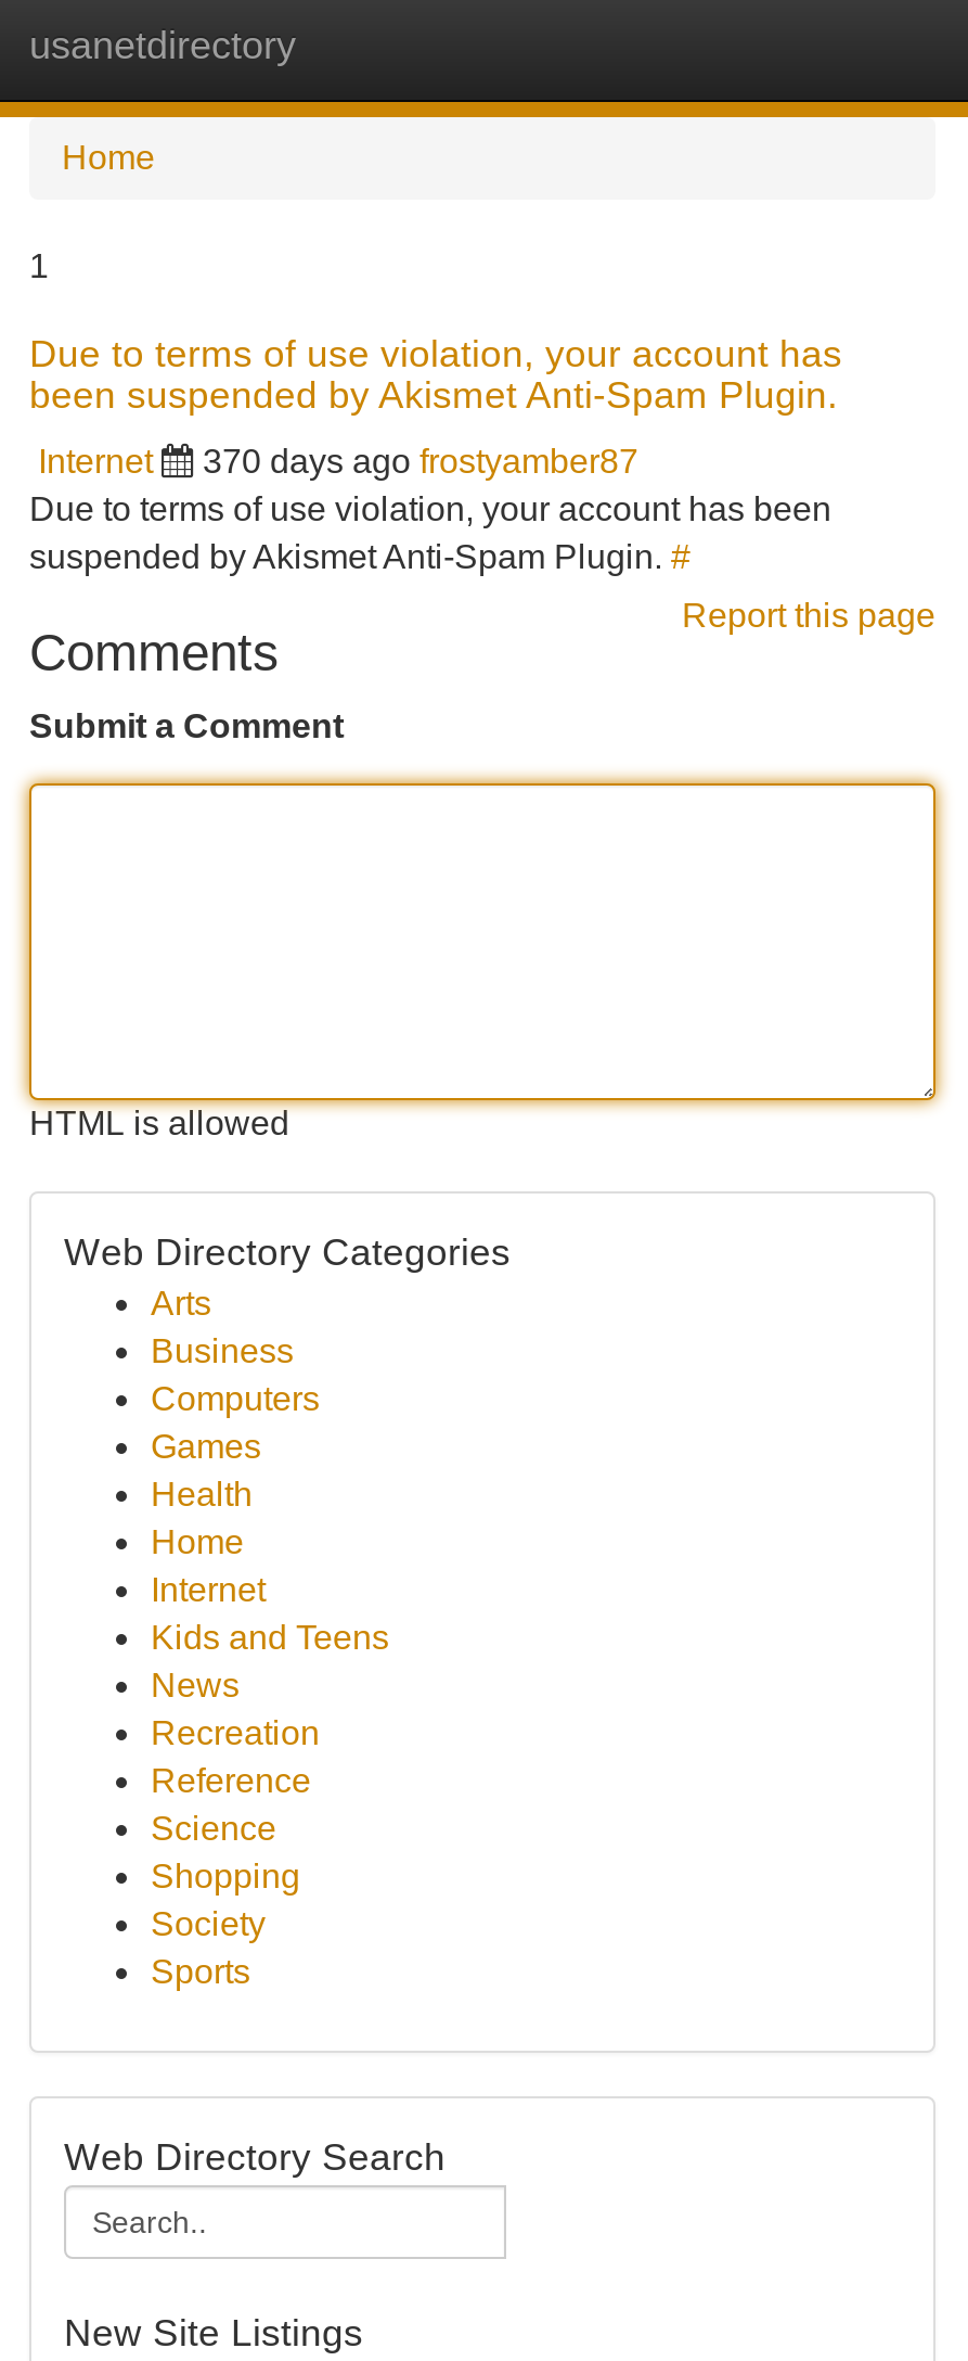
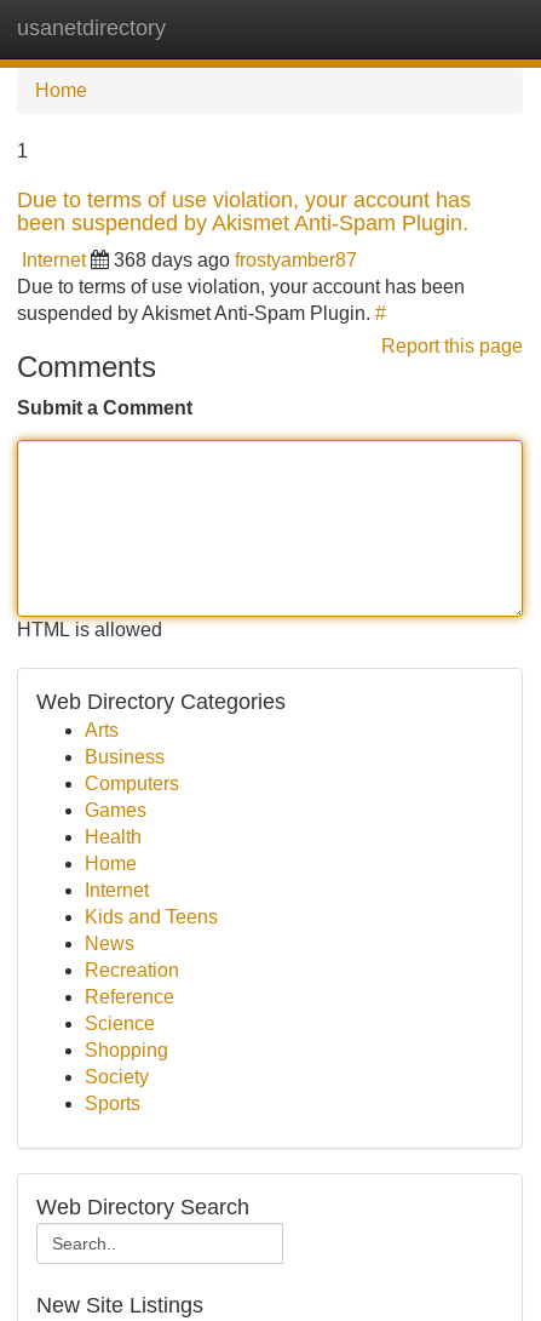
[203,443,638,480] 370 days ago frostyamber87 -> [114,250,357,270] 368 days ago frostyamber87

